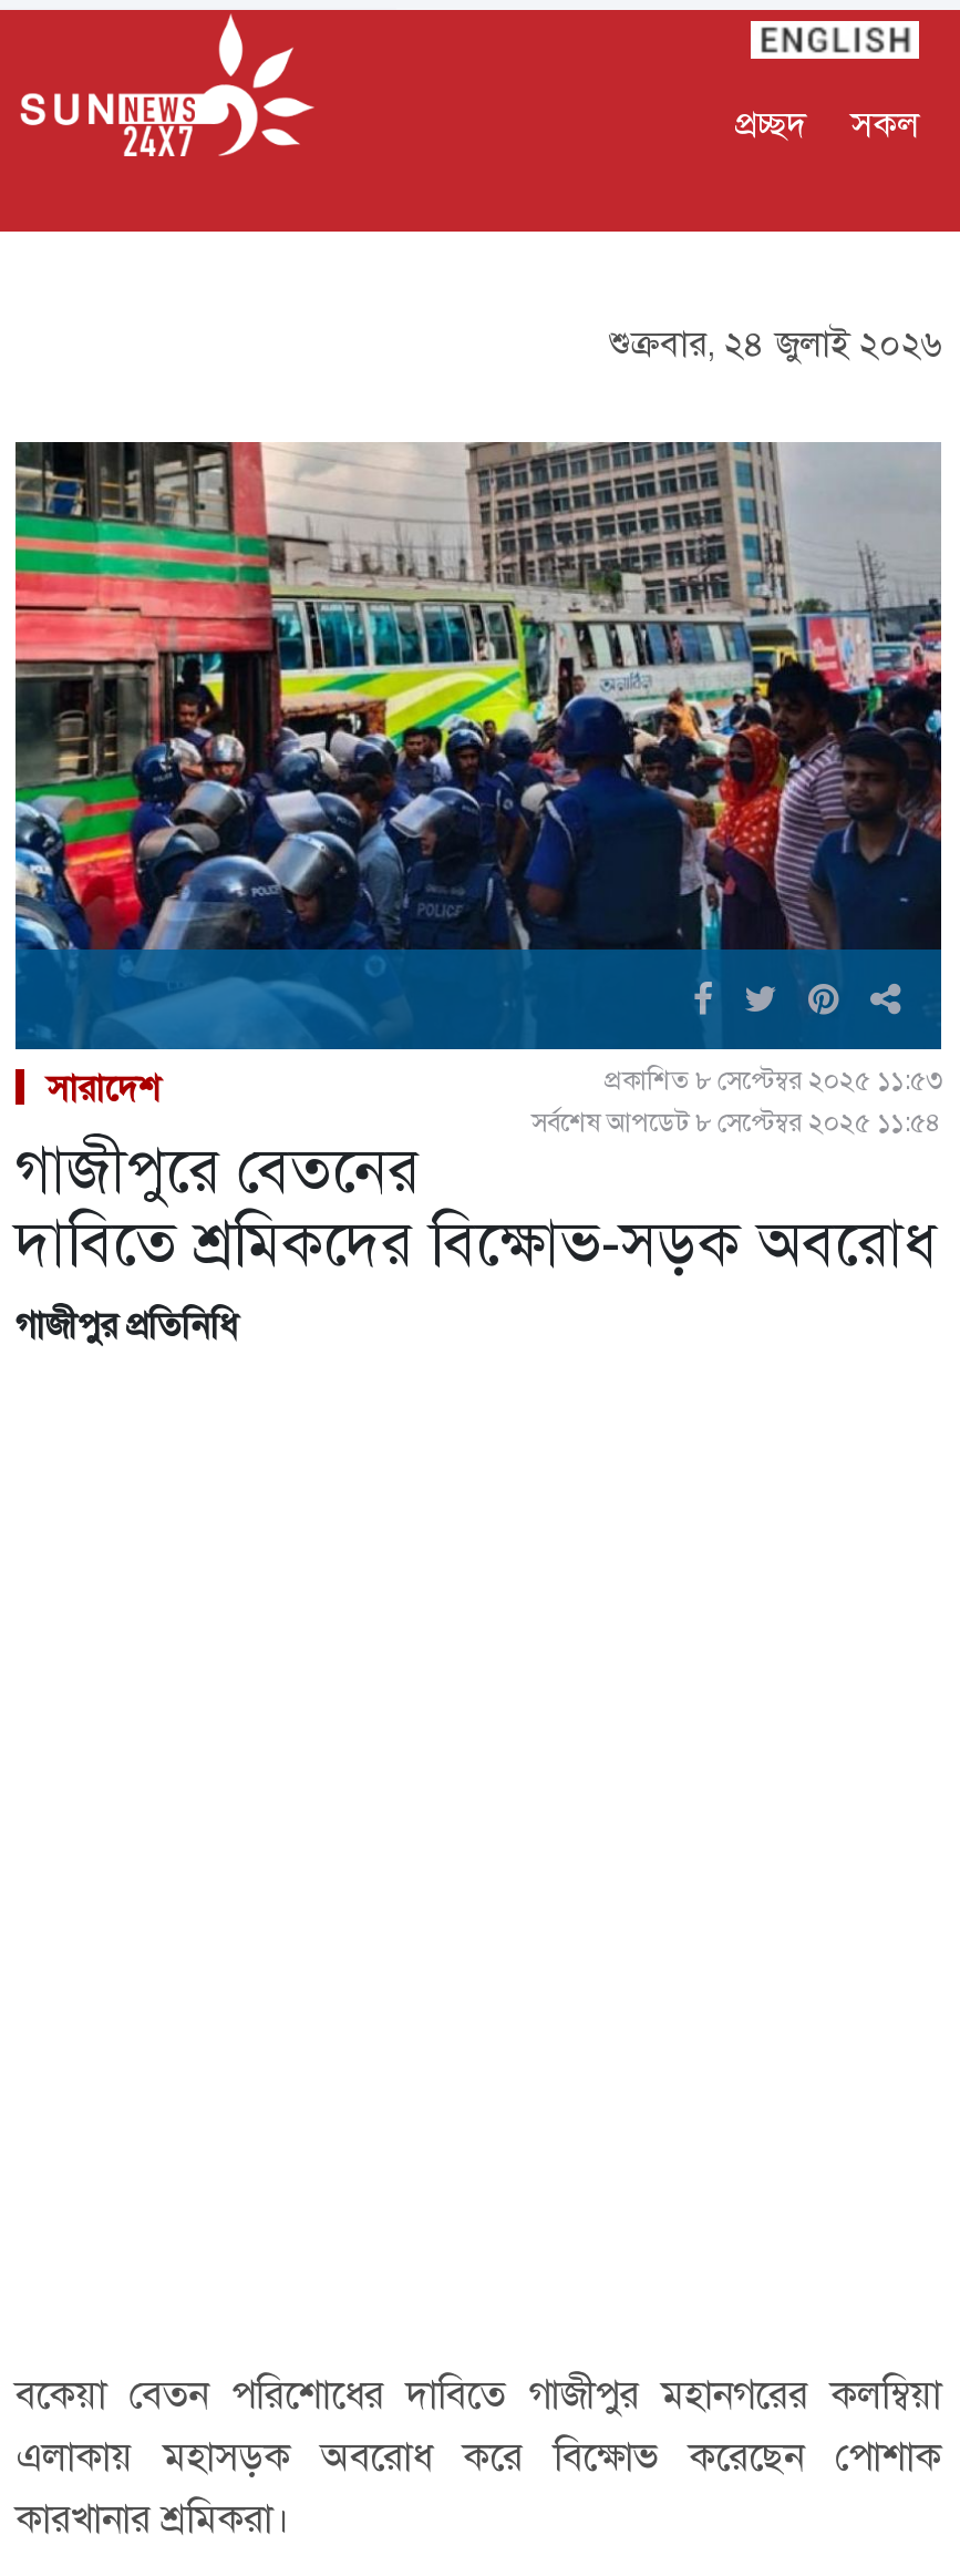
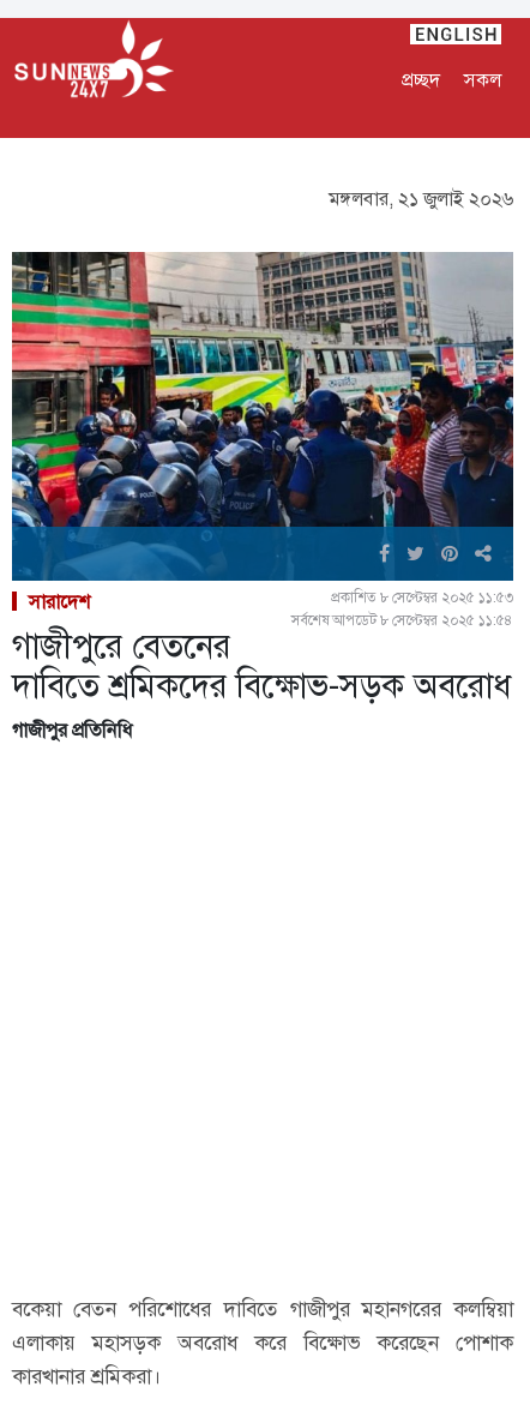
[609,320,941,367] শুক্রবার, ২৪ জুলাই ২০২৬ -> [329,186,513,211] মঙ্গলবার, ২১ জুলাই ২০২৬

